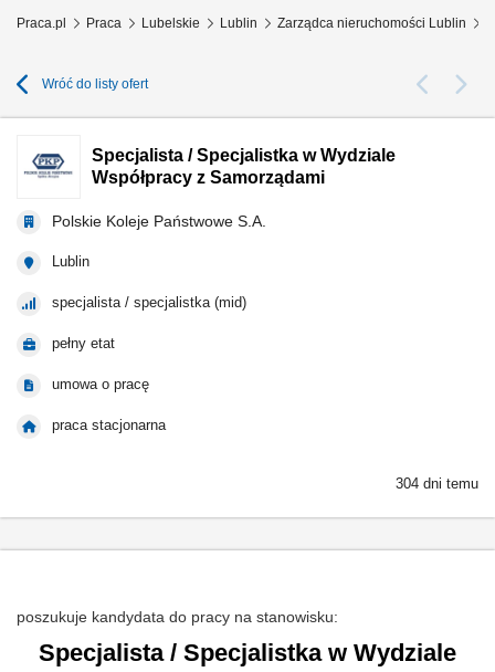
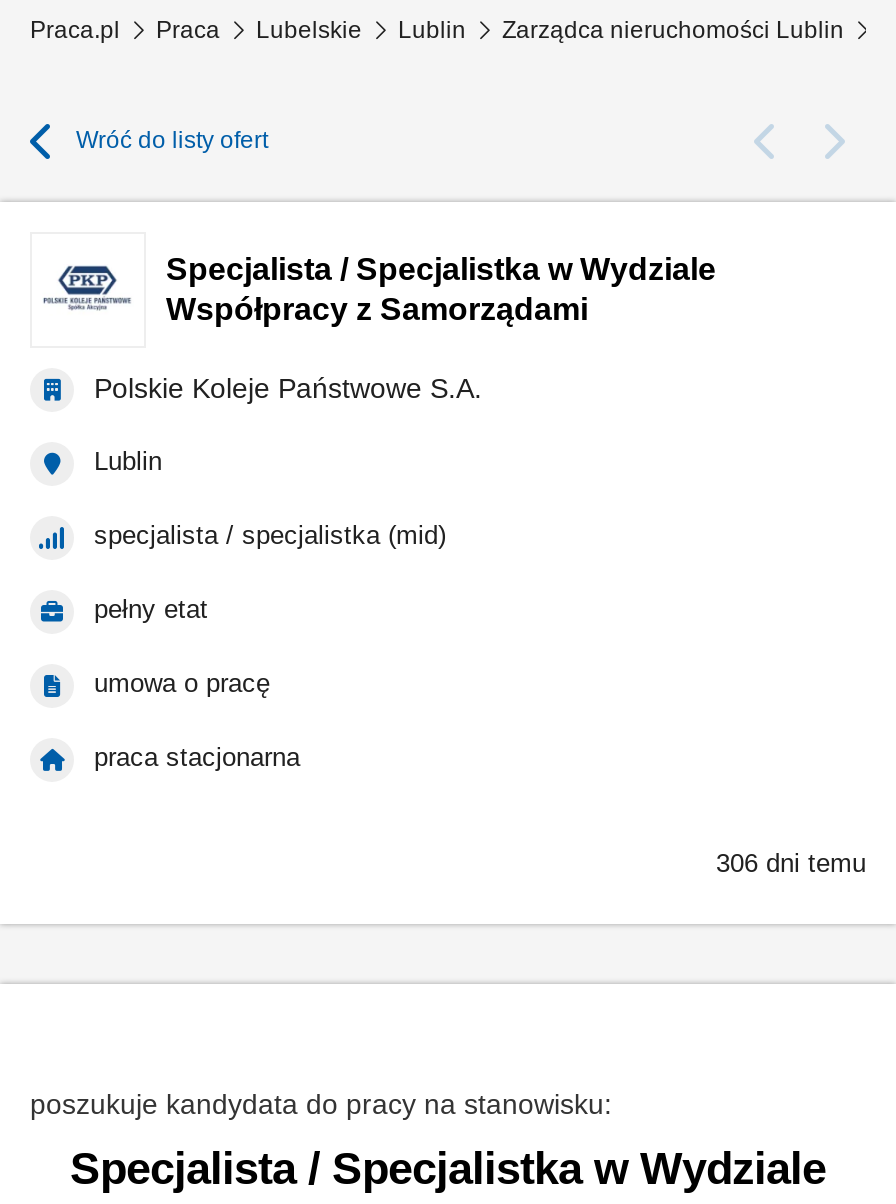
[396,475,478,492] 304 dni temu -> [716,848,866,878] 306 dni temu

